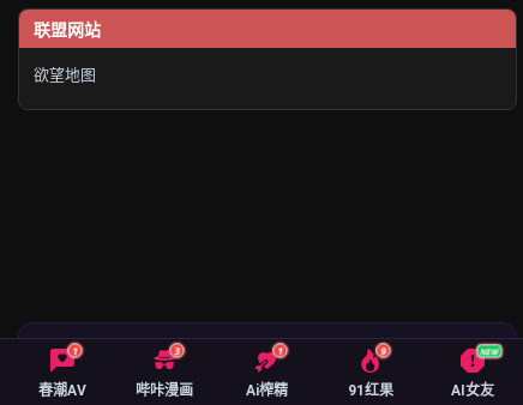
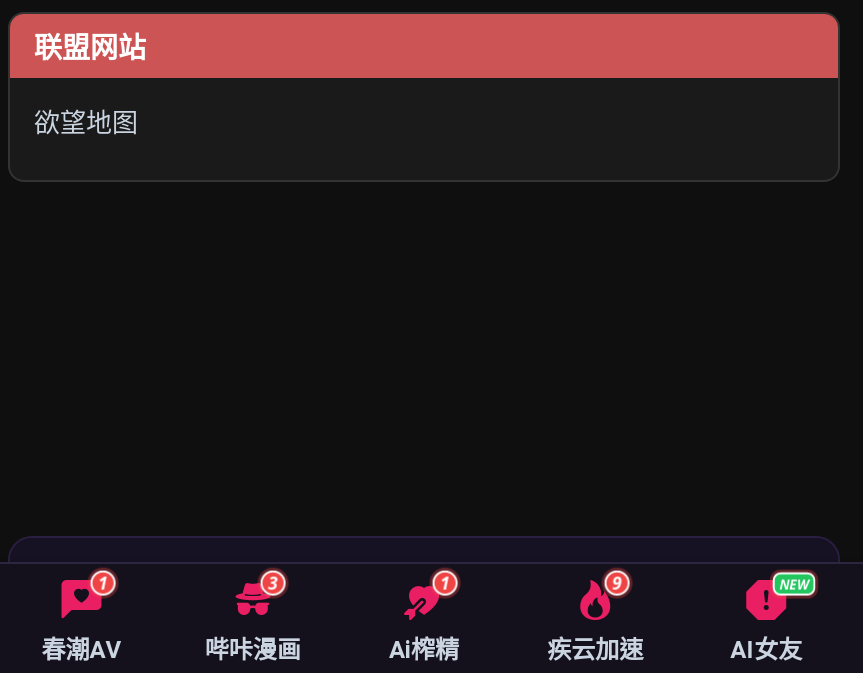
[347,382,393,399] 91红果 -> [547,636,643,664] 疾云加速

